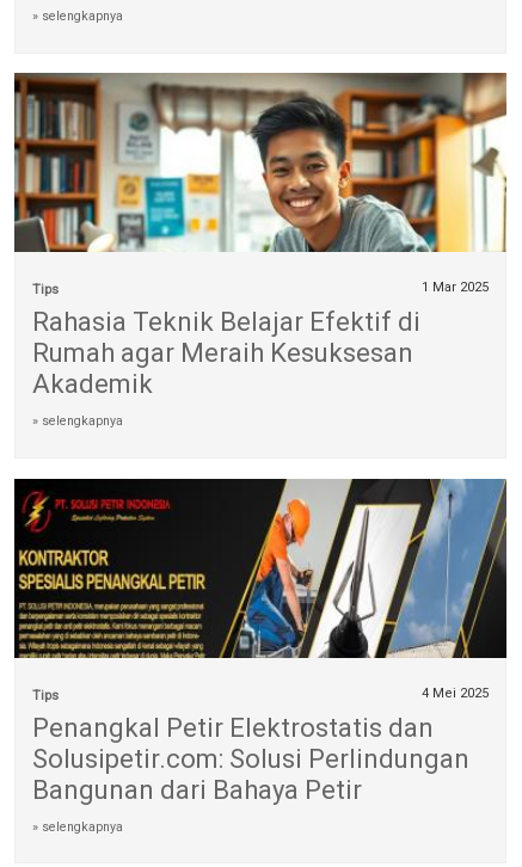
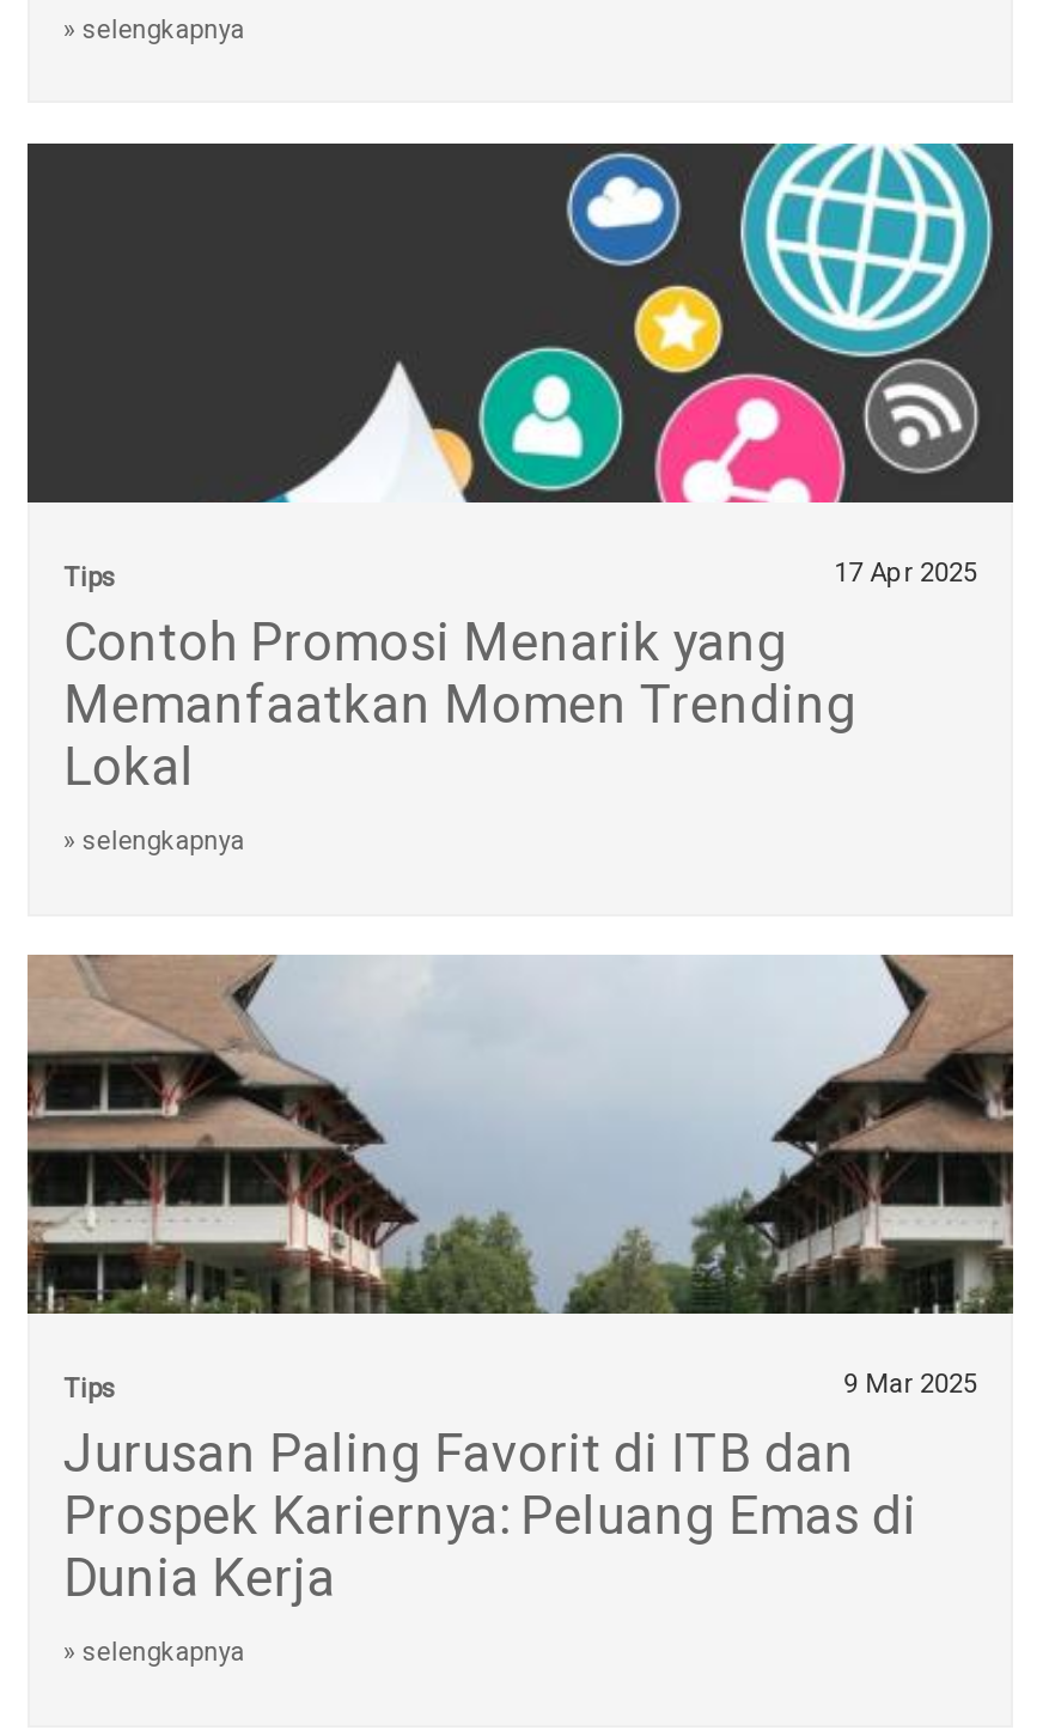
[14,72,508,399] [image] | 1 Mar 2025 | Rahasia Teknik Belajar Efektif di | Rumah agar Meraih Kesuksesan | Akademik -> [28,140,1016,796] [image] | 17 Apr 2025 | Contoh Promosi Menarik yang | Memanfaatkan Momen Trending | Lokal
[13,478,506,804] [image] | 4 Mei 2025 | Penangkal Petir Elektrostatis dan | Solusipetir.com: Solusi Perlindungan | Bangunan dari Bahaya Petir -> [25,954,1016,1608] [image] | 9 Mar 2025 | Jurusan Paling Favorit di ITB dan | Prospek Kariernya: Peluang Emas di | Dunia Kerja

